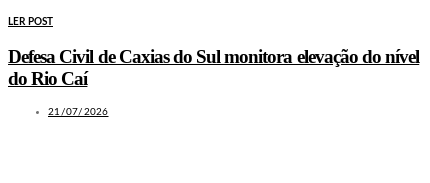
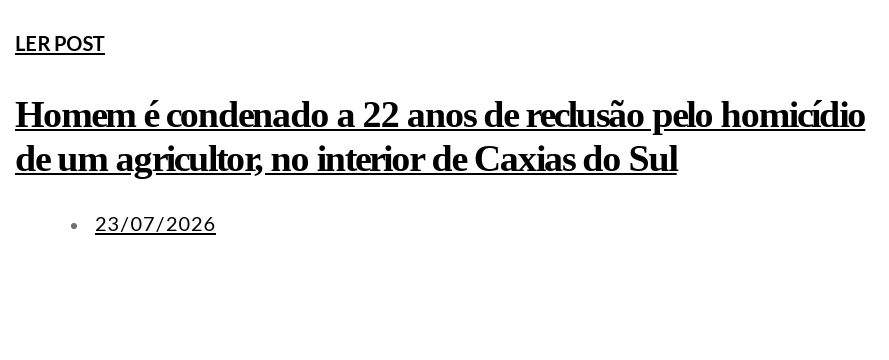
[8,46,419,89] Defesa Civil de Caxias do Sul monitora elevação do nível | do Rio Caí -> [15,93,865,179] Homem é condenado a 22 anos de reclusão pelo homicídio | de um agricultor, no interior de Caxias do Sul
[48,107,108,117] 21/07/2026 -> [95,215,216,235] 23/07/2026

